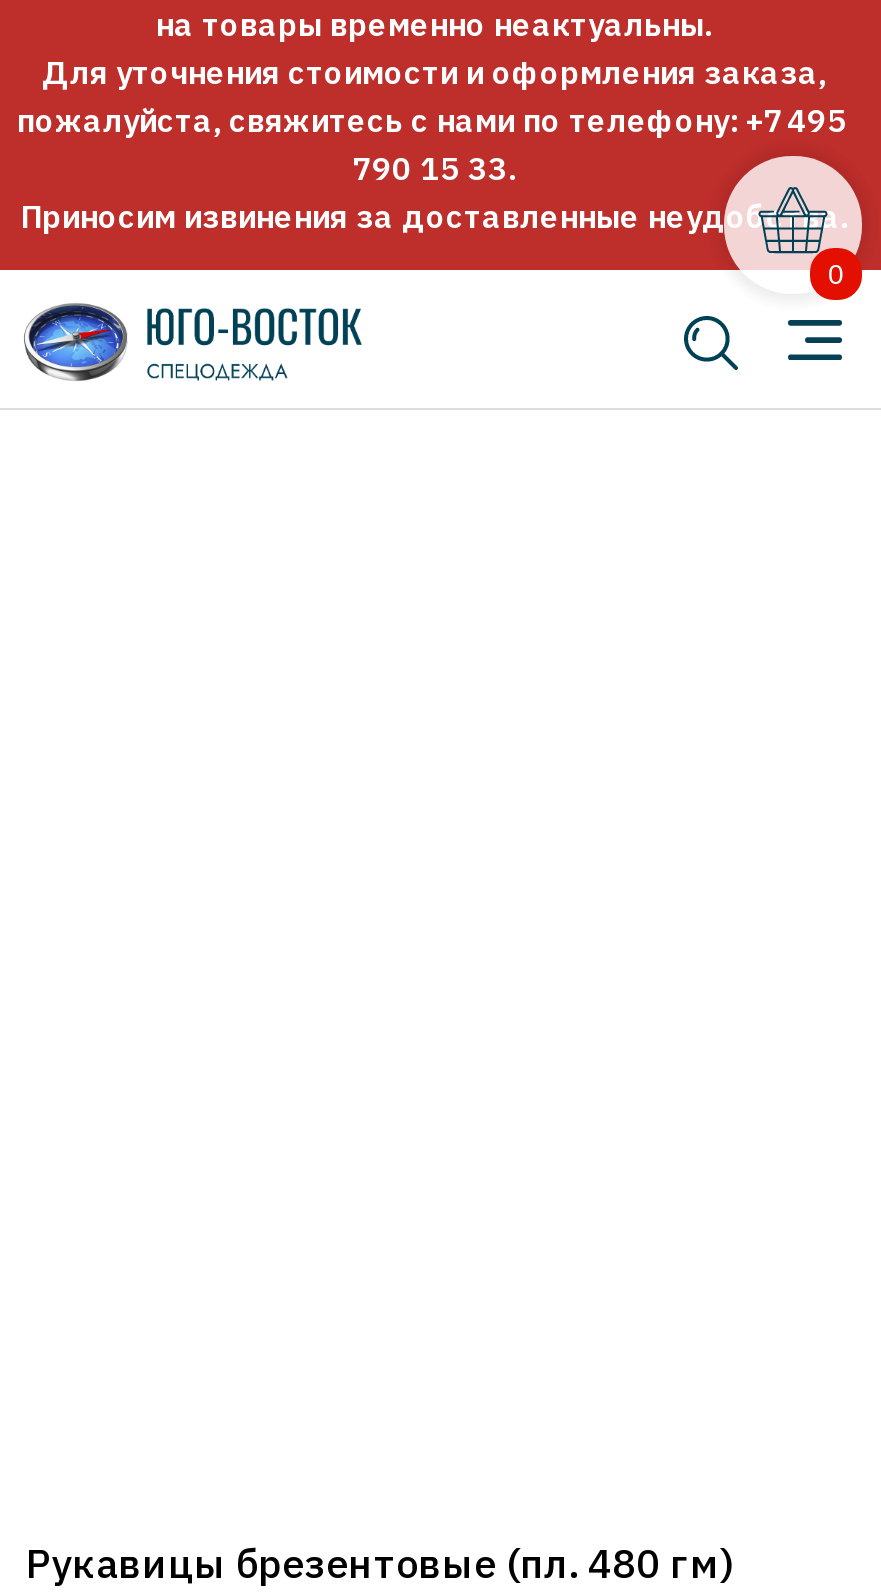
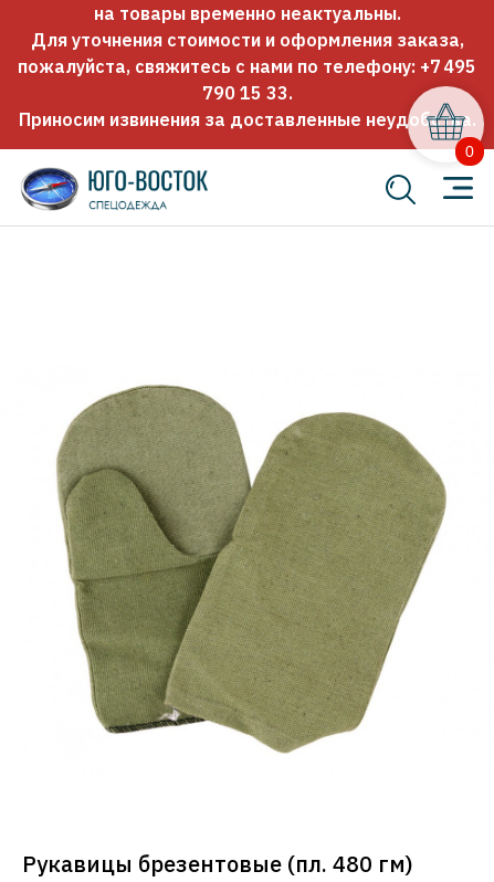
none -> [55,384,448,754] [image]

